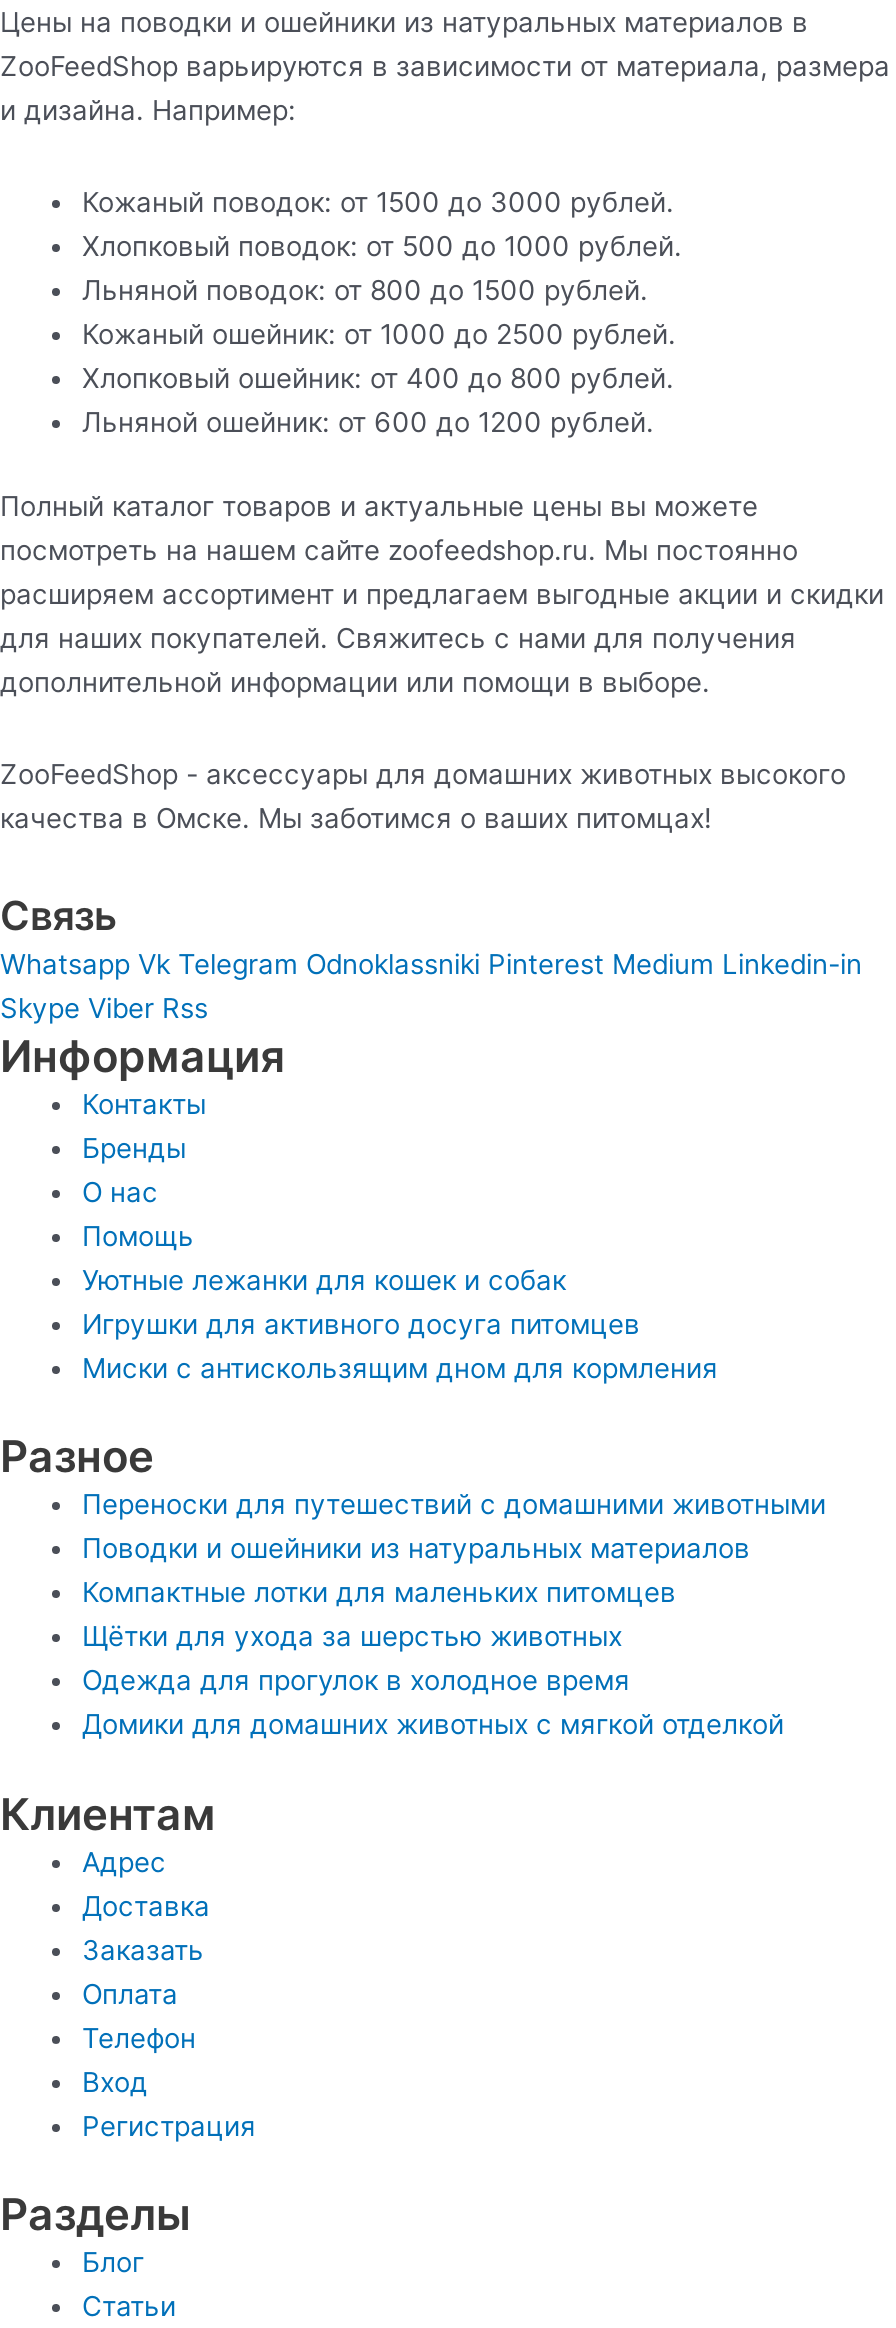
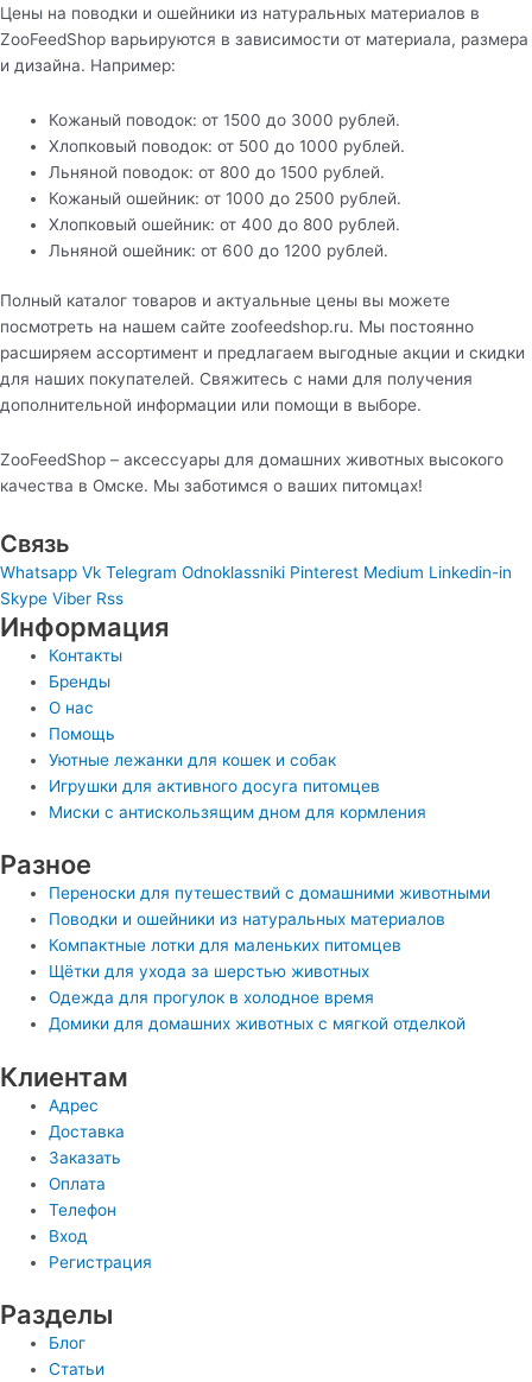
[0,758,846,790] ZooFeedShop - аксессуары для домашних животных высокого -> [0,450,503,469] ZooFeedShop – аксессуары для домашних животных высокого

